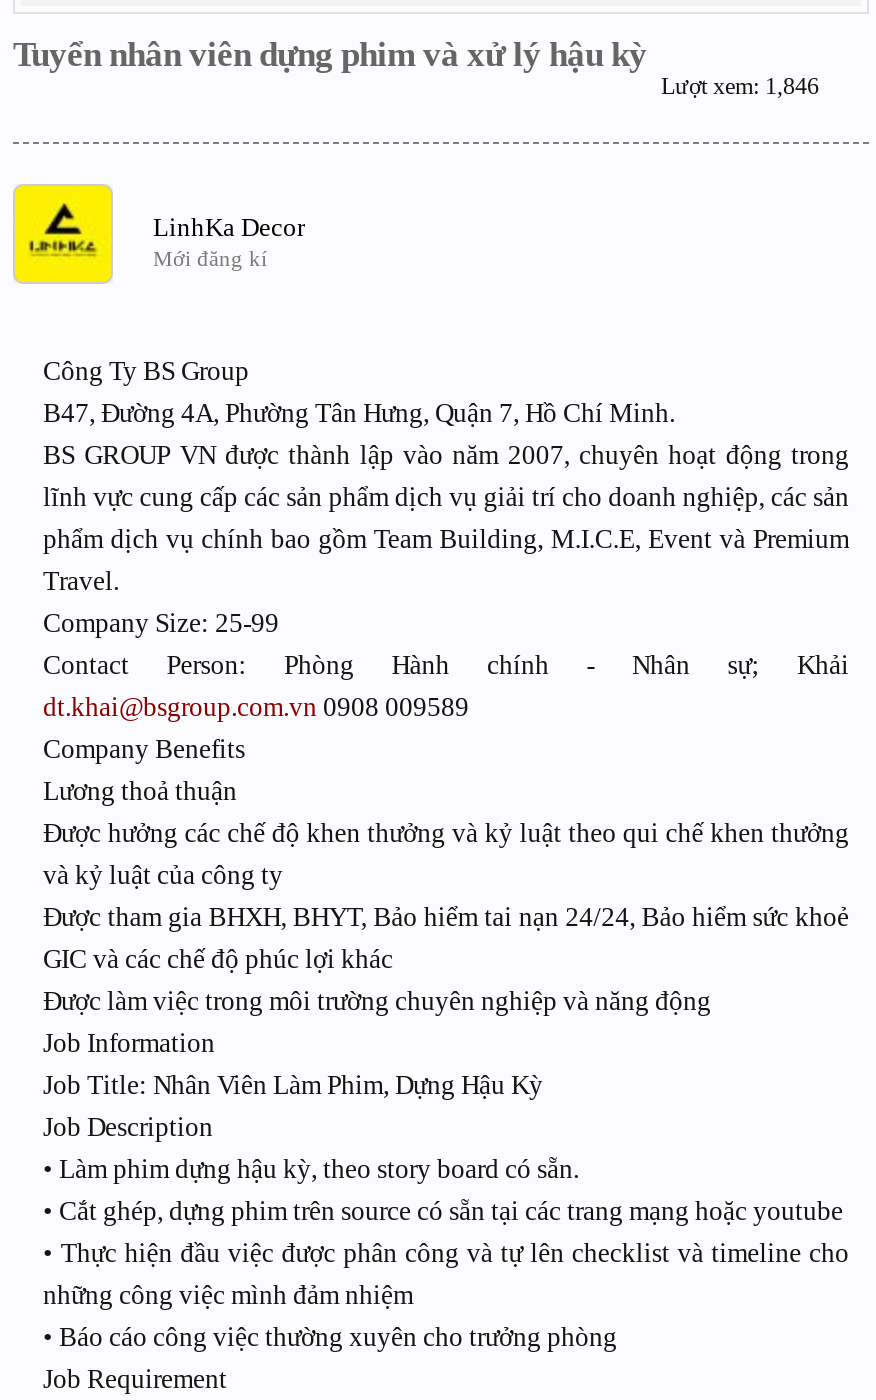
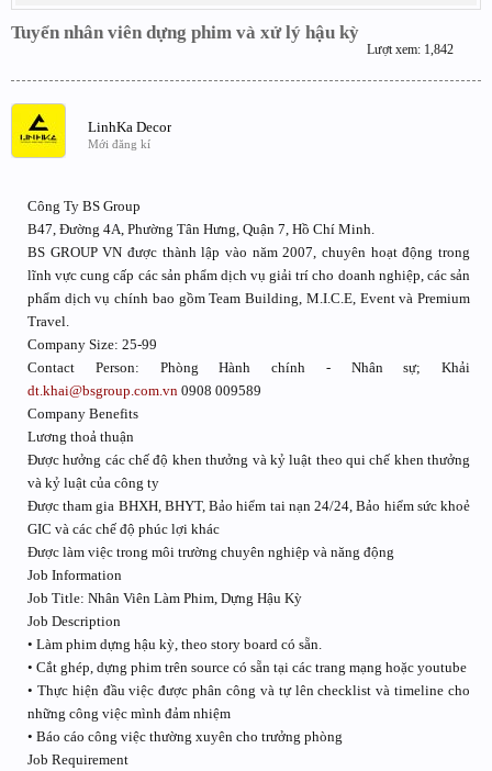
[661,72,819,100] Lượt xem: 1,846 -> [367,42,454,57] Lượt xem: 1,842

